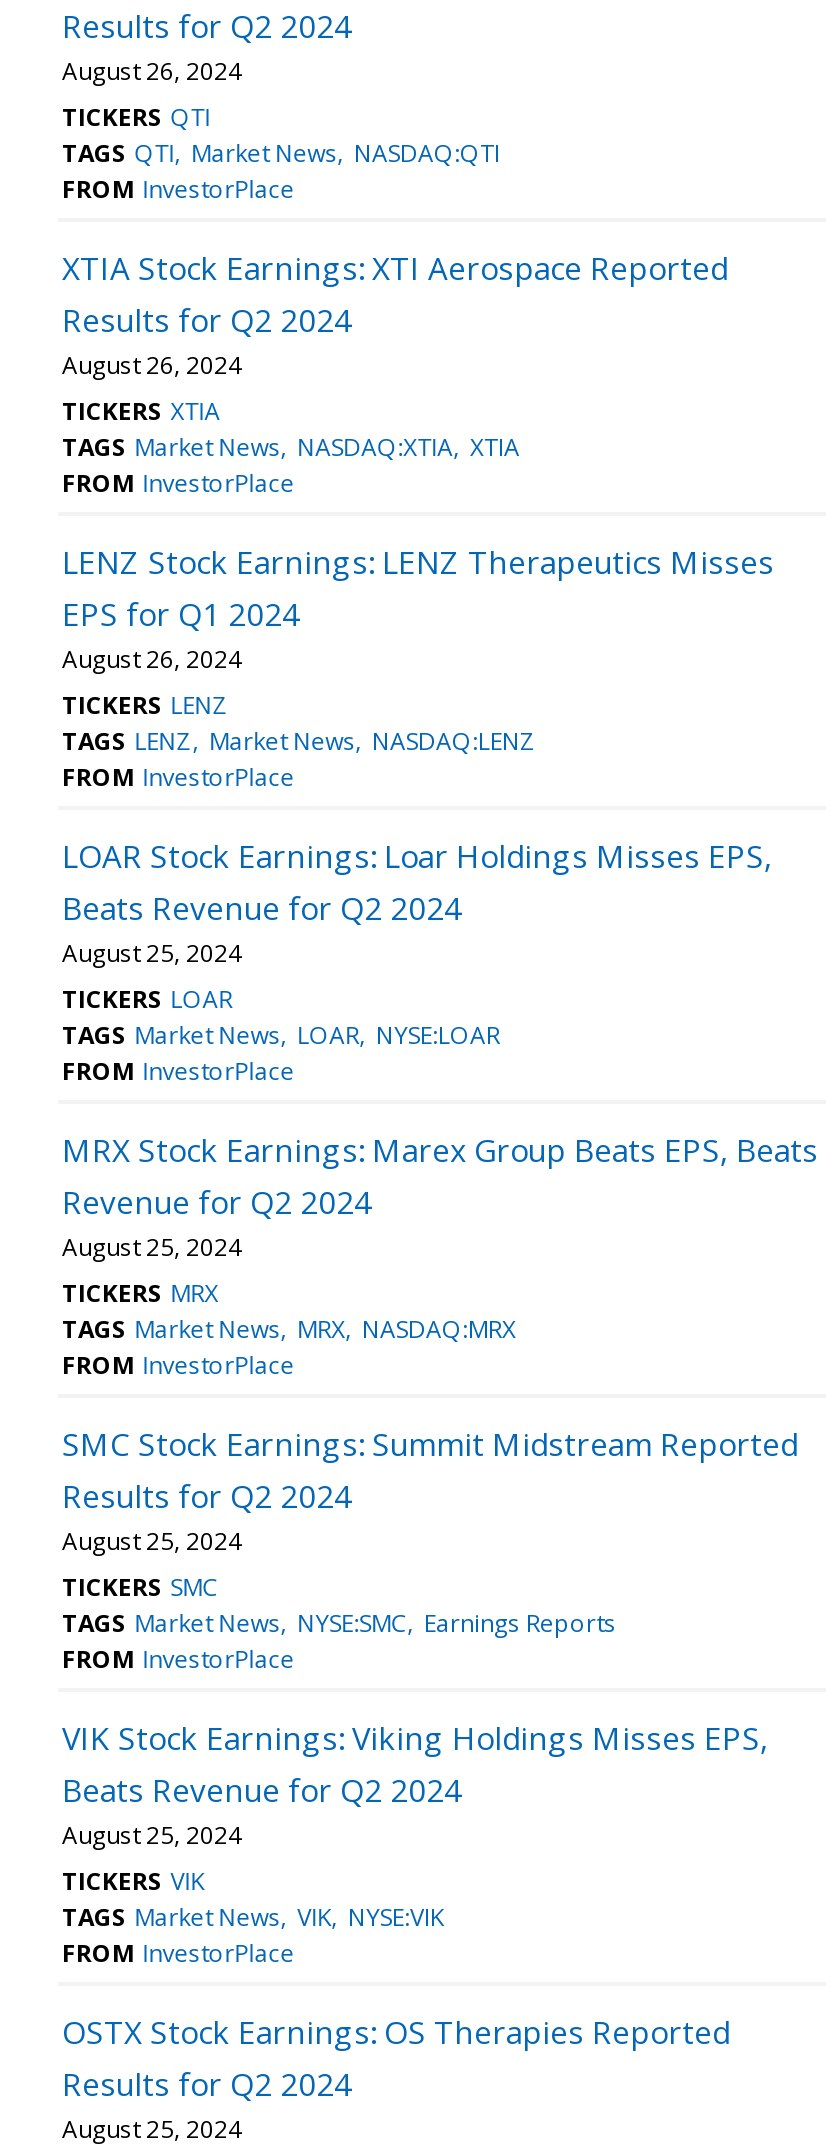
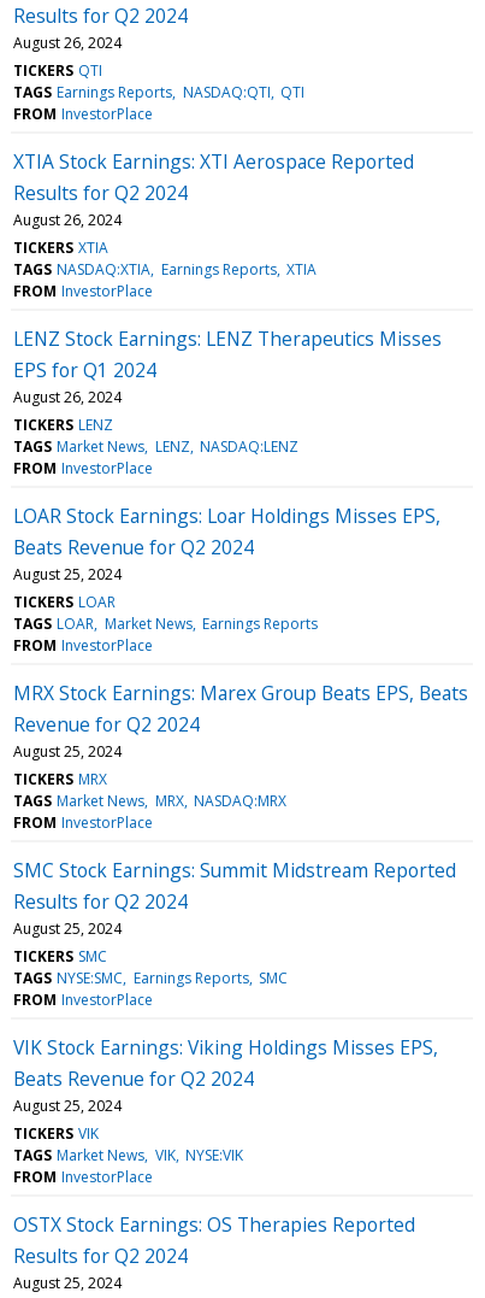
[62,136,500,170] TAGS QTI Market News NASDAQ:QTI -> [13,82,304,102] TAGS Earnings Reports NASDAQ:QTI QTI
[62,430,520,464] TAGS Market News NASDAQ:XTIA XTIA -> [13,259,316,279] TAGS NASDAQ:XTIA Earnings Reports XTIA
[62,724,536,758] TAGS LENZ Market News NASDAQ:LENZ -> [13,436,298,457] TAGS Market News LENZ NASDAQ:LENZ
[62,1018,500,1052] TAGS Market News LOAR NYSE:LOAR -> [13,613,318,634] TAGS LOAR Market News Earnings Reports
[62,1606,616,1640] TAGS Market News NYSE:SMC Earnings Reports -> [13,968,288,988] TAGS NYSE:SMC Earnings Reports SMC

